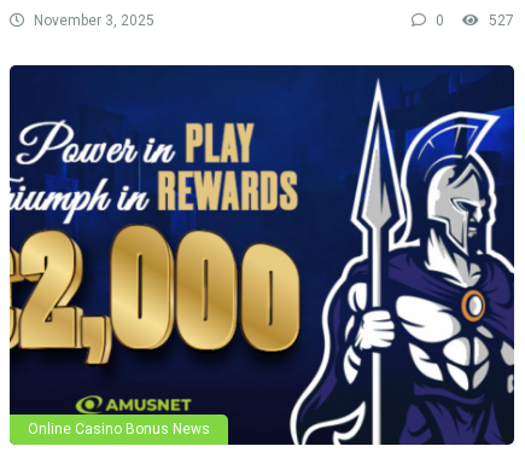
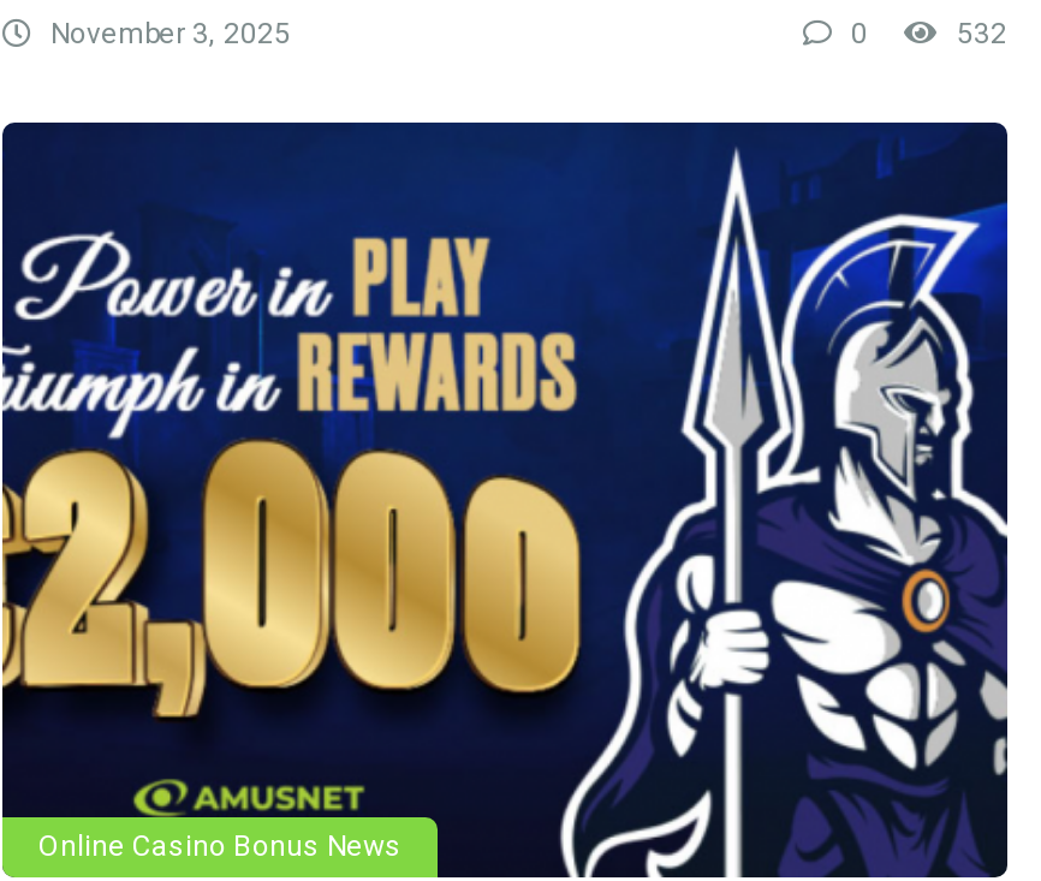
[485,12,514,29] 527 -> [950,17,1007,50] 532

